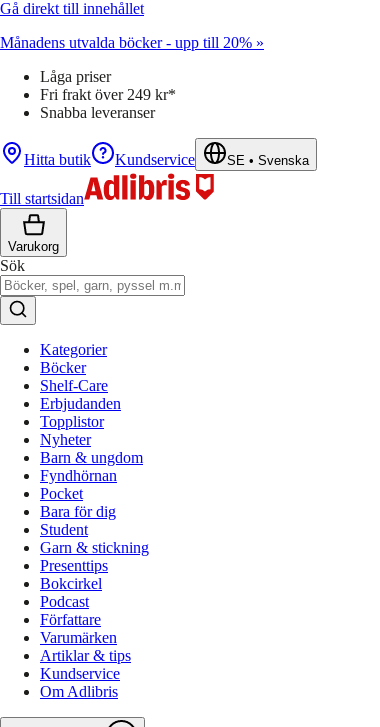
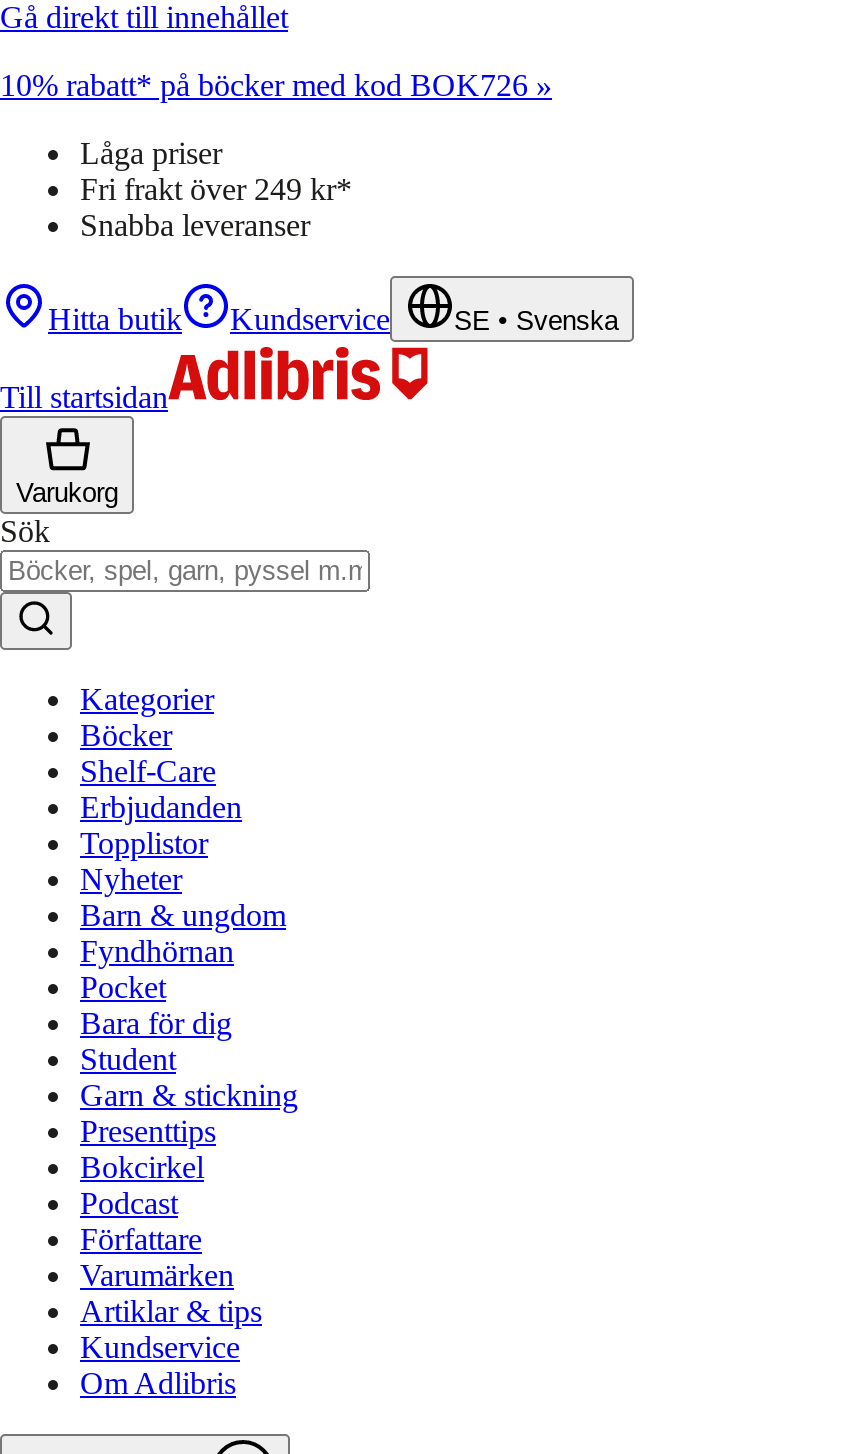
[0,34,264,51] Månadens utvalda böcker - upp till 20% » -> [0,68,552,102] 10% rabatt* på böcker med kod BOK726 »

